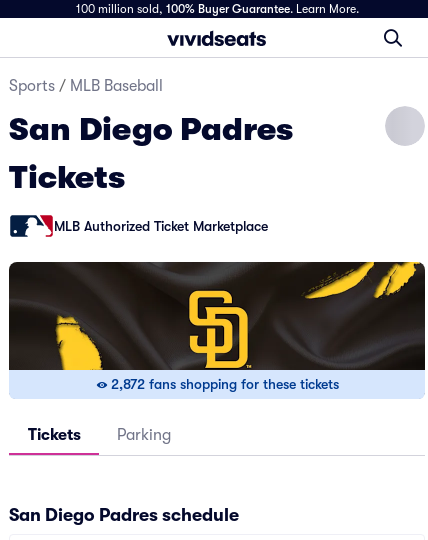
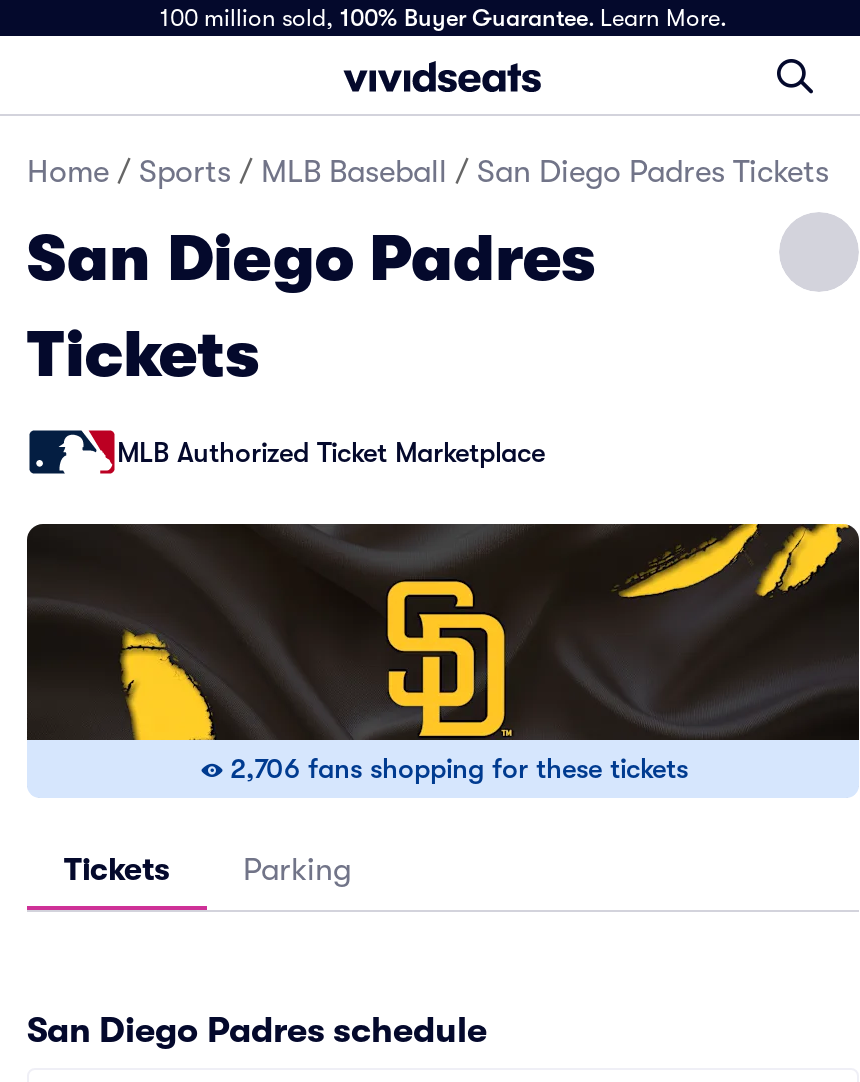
[9,77,163,95] Sports / MLB Baseball -> [27,154,829,190] Home / Sports / MLB Baseball / San Diego Padres Tickets
[111,376,339,392] 2,872 fans shopping for these tickets -> [230,752,688,784] 2,706 fans shopping for these tickets

